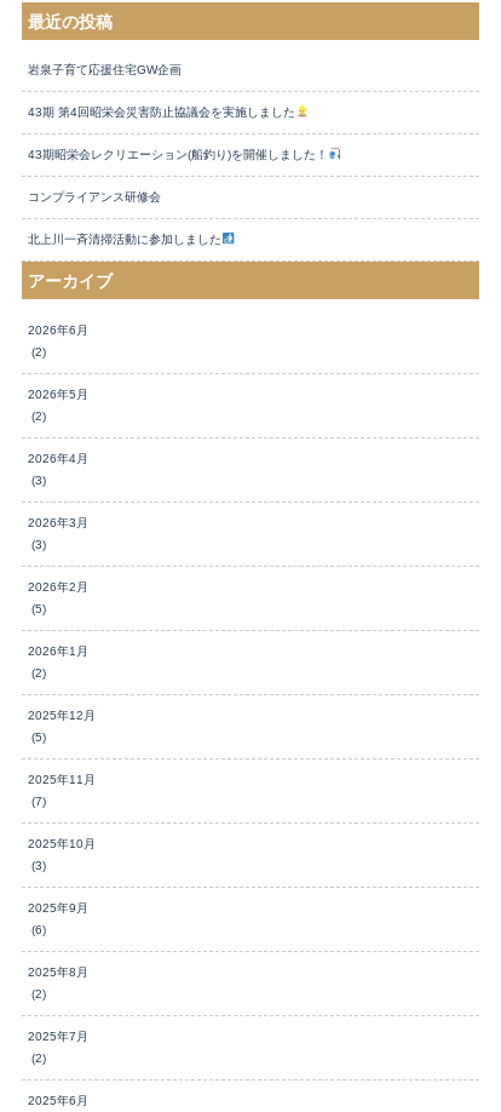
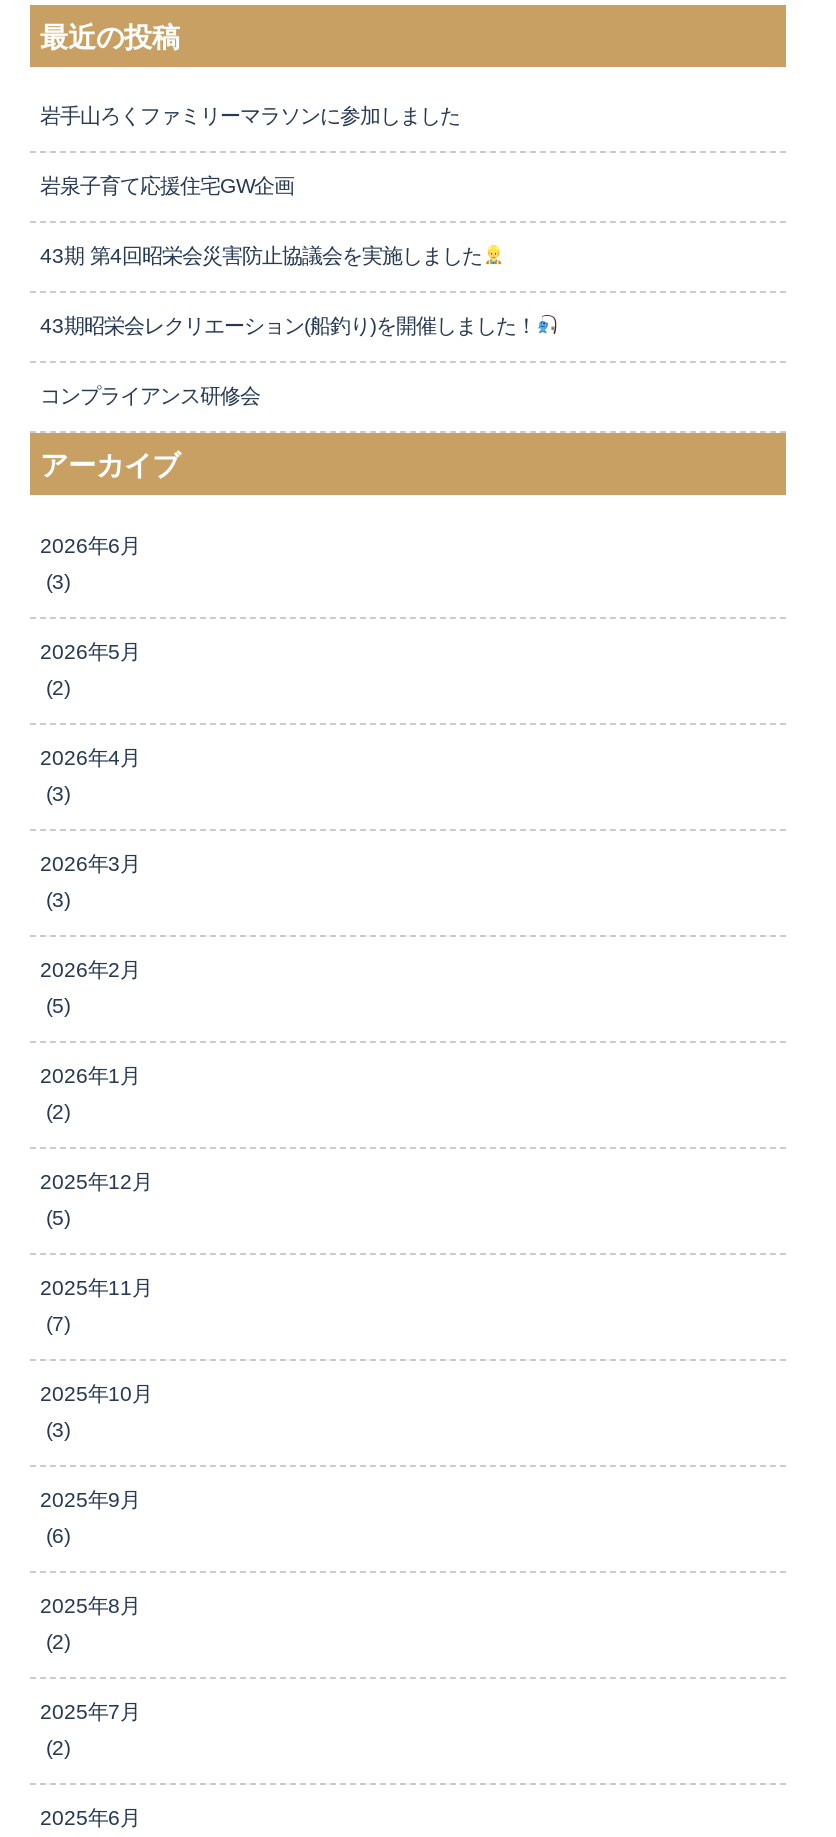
none -> [40,106,460,128] 岩手山ろくファミリーマラソンに参加しました
moved [28,63,328,204] -> [40,176,536,408]: 岩泉子育て応援住宅GW企画 | 43期 第4回昭栄会災害防止協議会を実施しました | 43期昭栄会レクリエーション(船釣り)を開催しました！ | コンプライアンス研修会
[28,233,221,246] 北上川一斉清掃活動に参加しました -> none
[28,345,46,358] (2) -> [40,571,70,593] (3)

